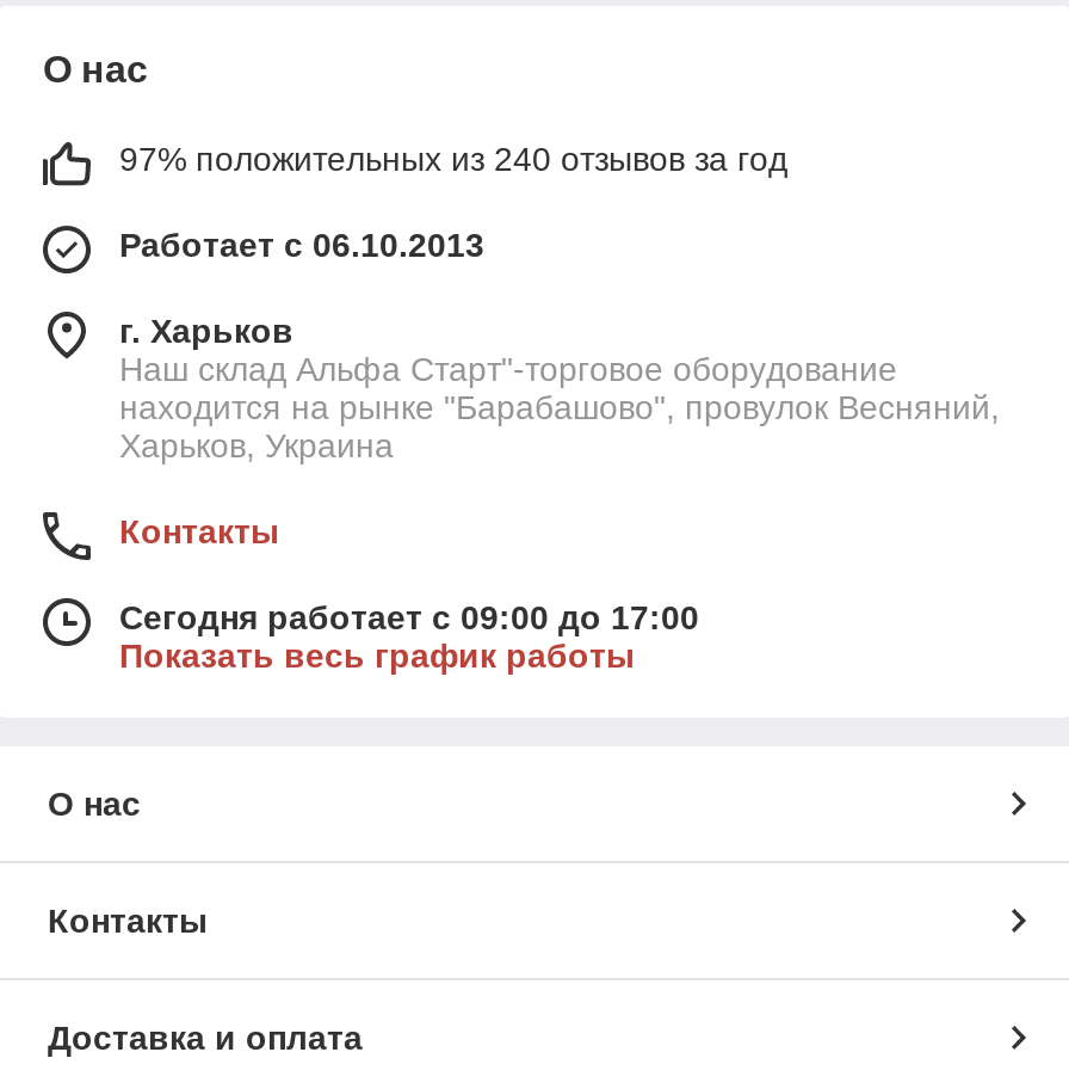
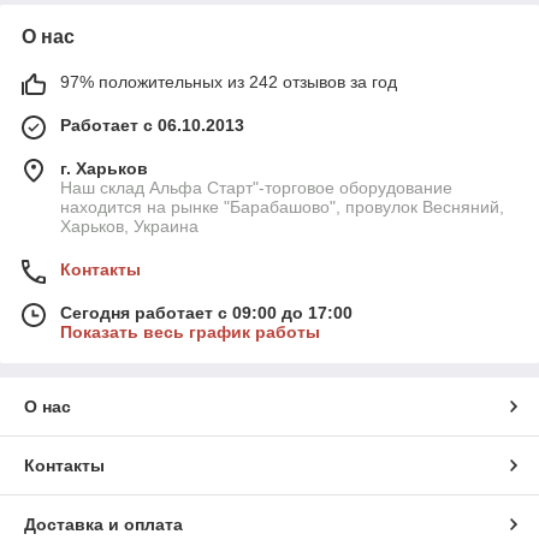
[119,139,787,177] 97% положительных из 240 отзывов за год -> [60,72,397,91] 97% положительных из 242 отзывов за год

